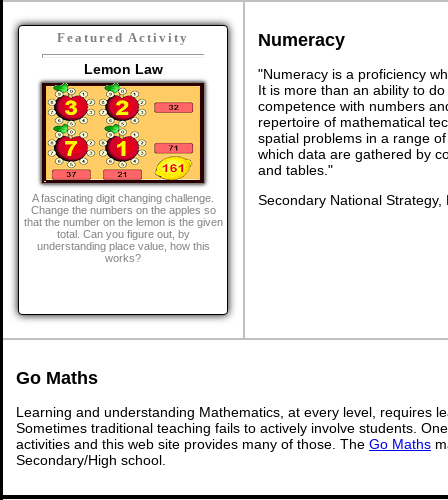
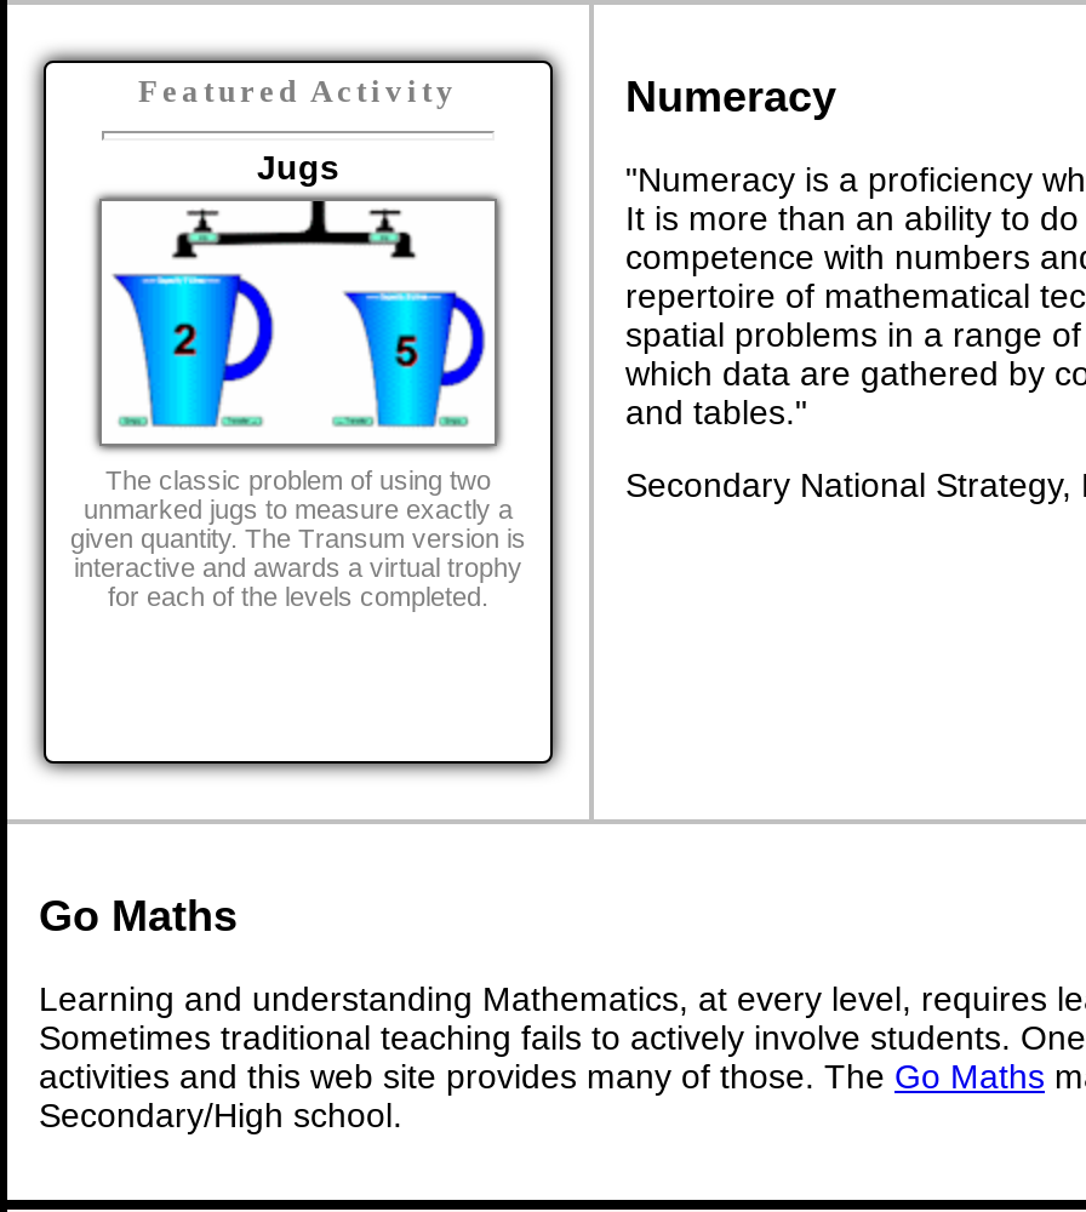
[83,61,162,77] Lemon Law -> [257,149,339,187] Jugs
[23,82,222,264] [image] | A fascinating digit changing challenge. | Change the numbers on the apples so | that the number on the lemon is the given | total. Can you figure out, by | understanding place value, how this | works? -> [70,201,526,612] [image] | The classic problem of using two | unmarked jugs to measure exactly a | given quantity. The Transum version is | interactive and awards a virtual trophy | for each of the levels completed.

